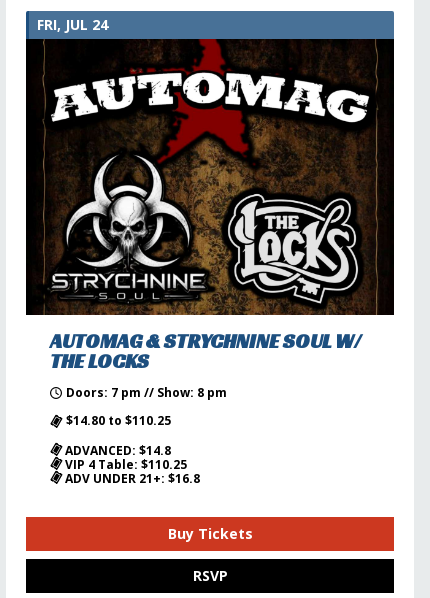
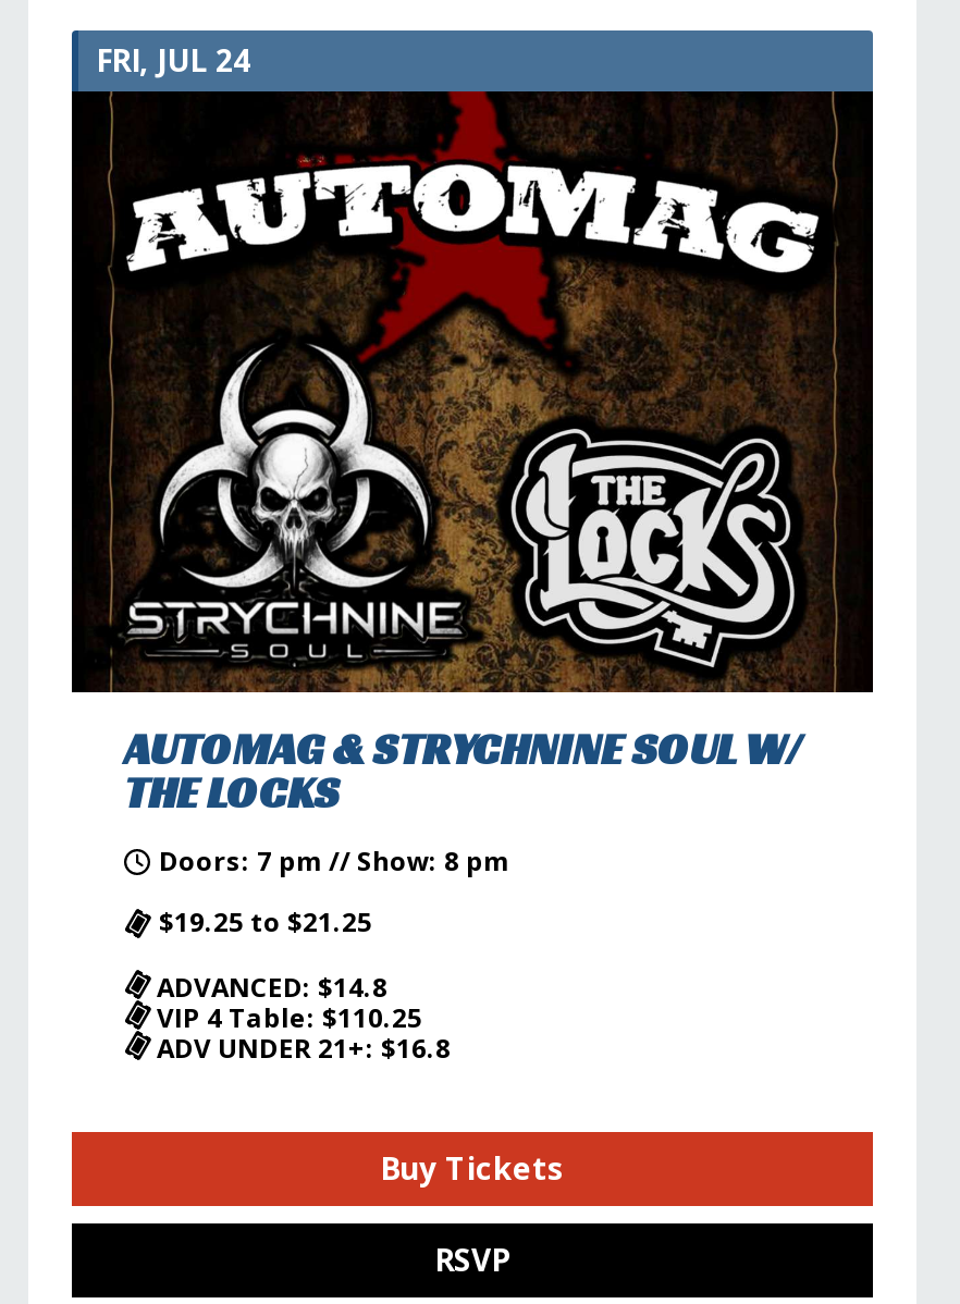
[66,412,171,429] $14.80 to $110.25 -> [159,903,372,940] $19.25 to $21.25

